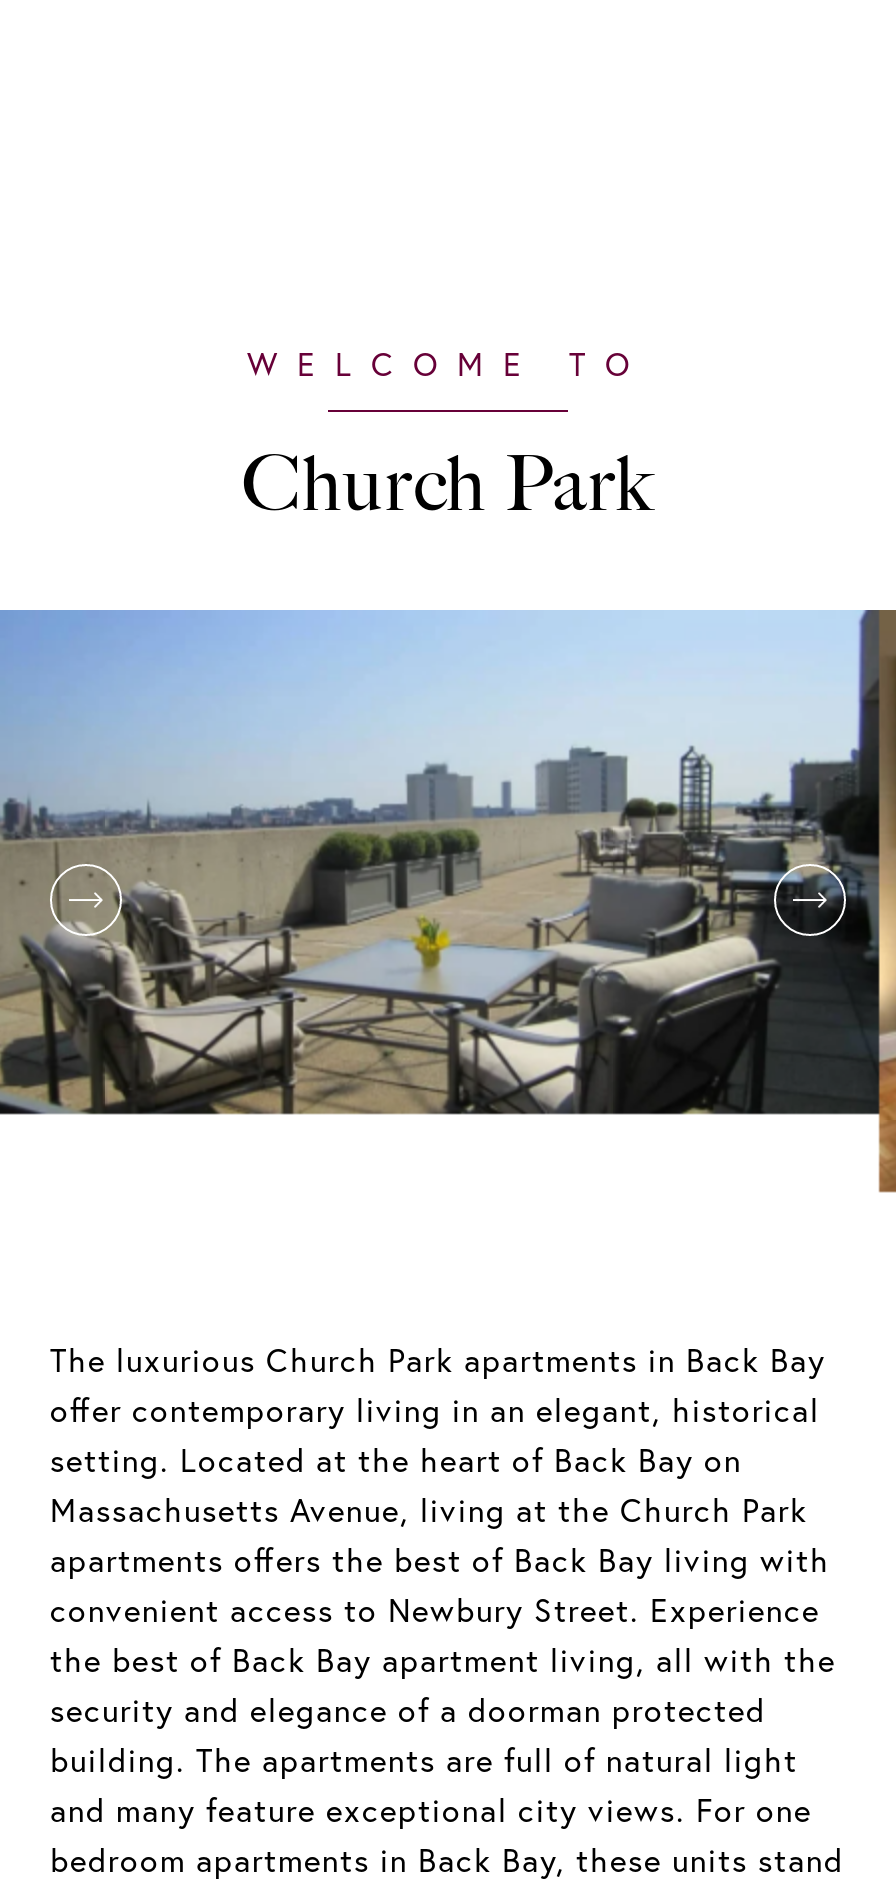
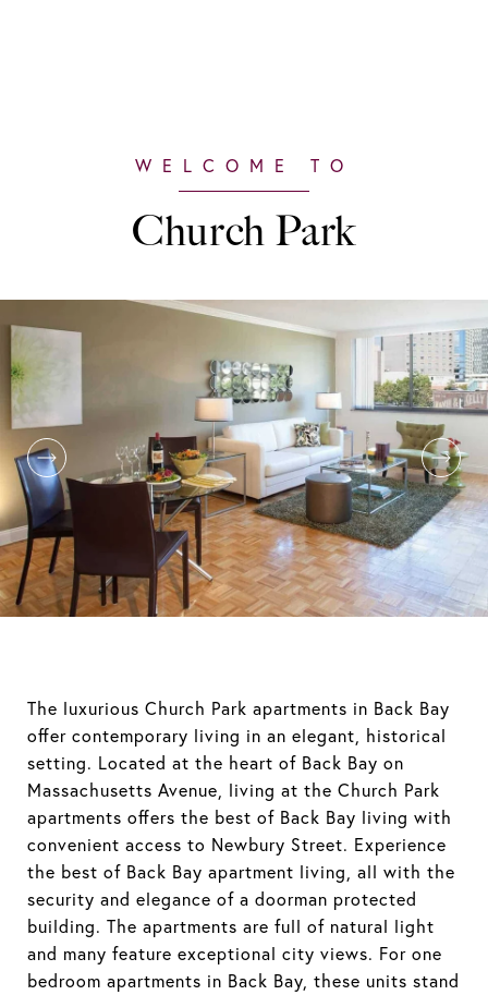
[6,608,890,1192] [image] -> [3,299,485,618] [image]

